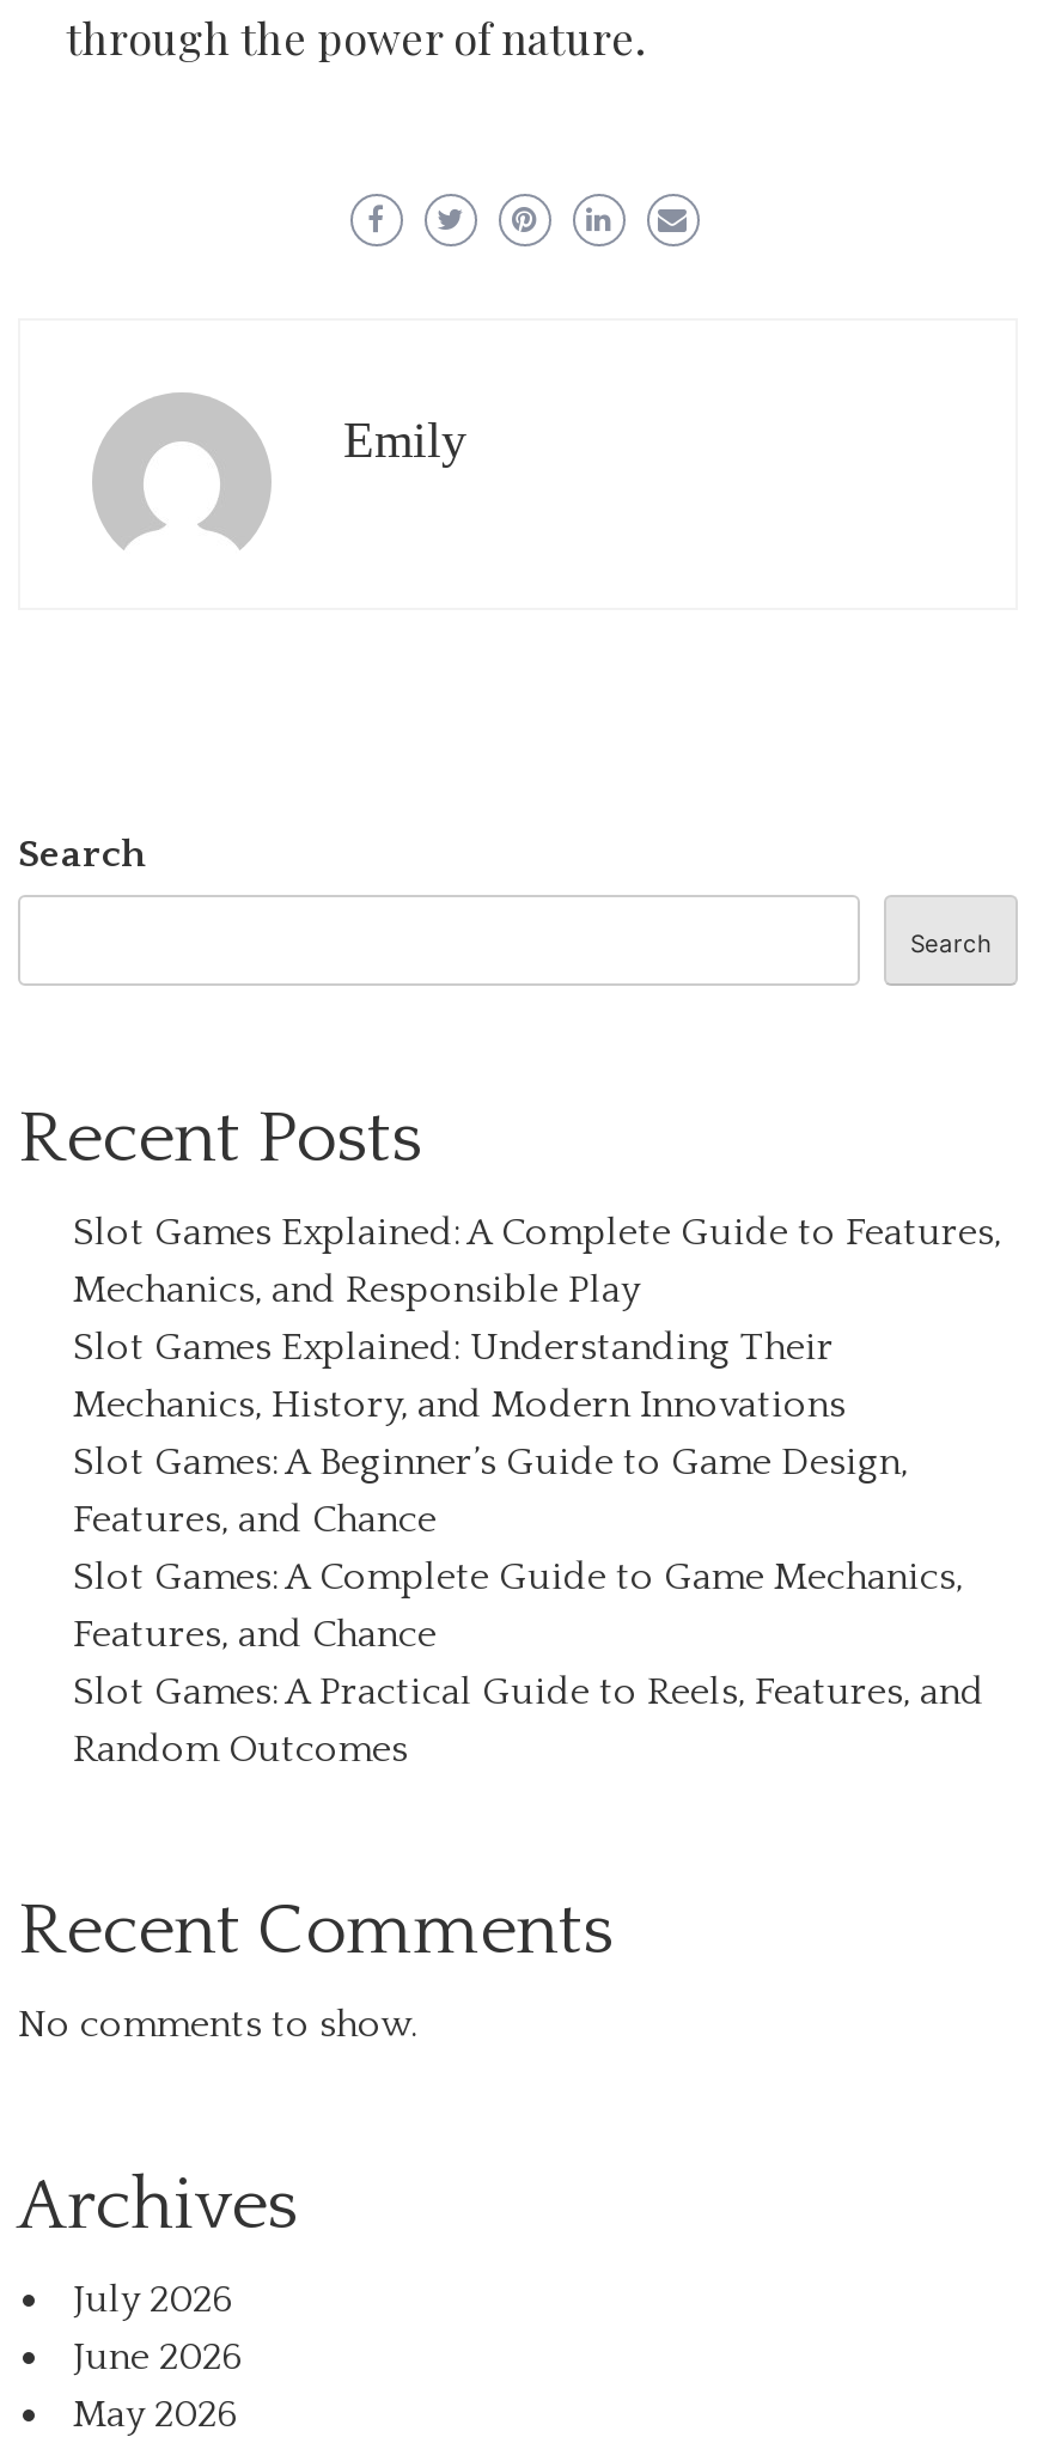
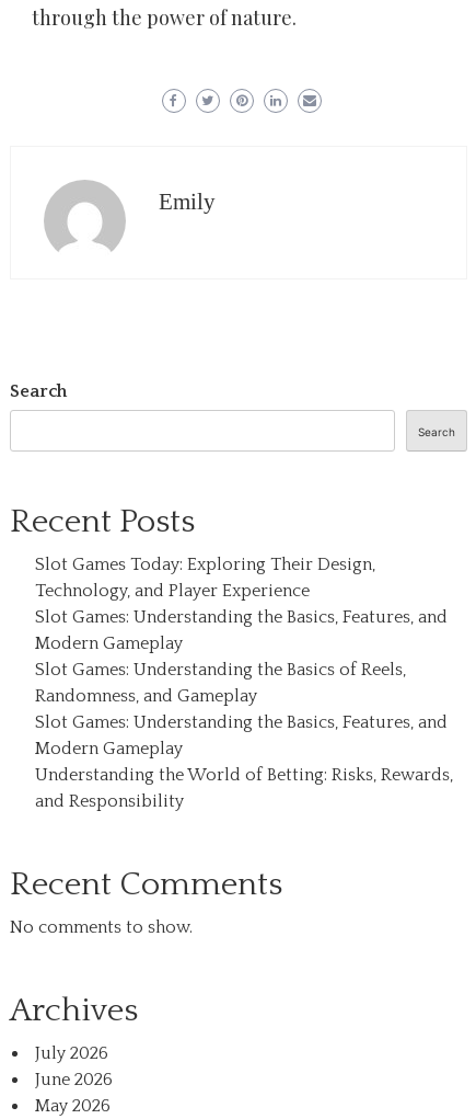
[73,1211,1001,1771] Slot Games Explained: A Complete Guide to Features, | Mechanics, and Responsible Play | Slot Games Explained: Understanding Their | Mechanics, History, and Modern Innovations | Slot Games: A Beginner’s Guide to Game Design, | Features, and Chance | Slot Games: A Complete Guide to Game Mechanics, | Features, and Chance | Slot Games: A Practical Guide to Reels, Features, and | Random Outcomes -> [35,555,453,811] Slot Games Today: Exploring Their Design, | Technology, and Player Experience | Slot Games: Understanding the Basics, Features, and | Modern Gameplay | Slot Games: Understanding the Basics of Reels, | Randomness, and Gameplay | Slot Games: Understanding the Basics, Features, and | Modern Gameplay | Understanding the World of Betting: Risks, Rewards, | and Responsibility

